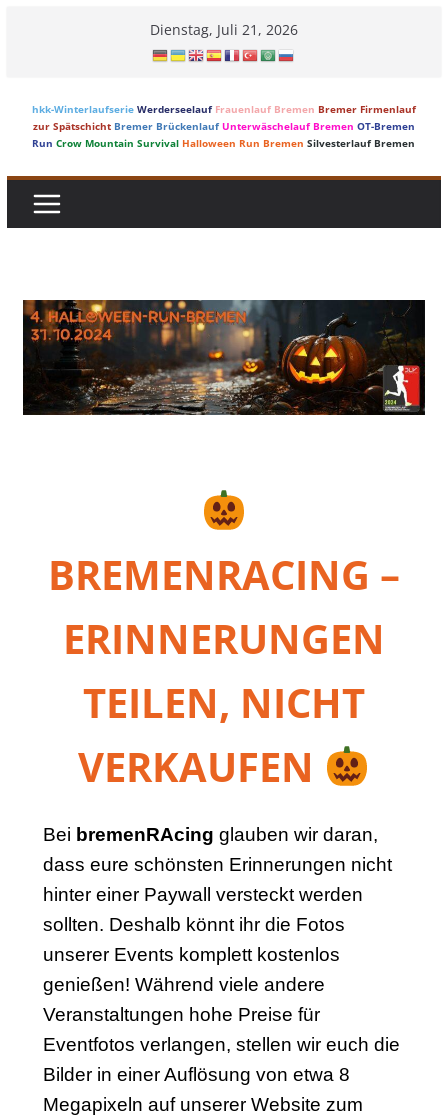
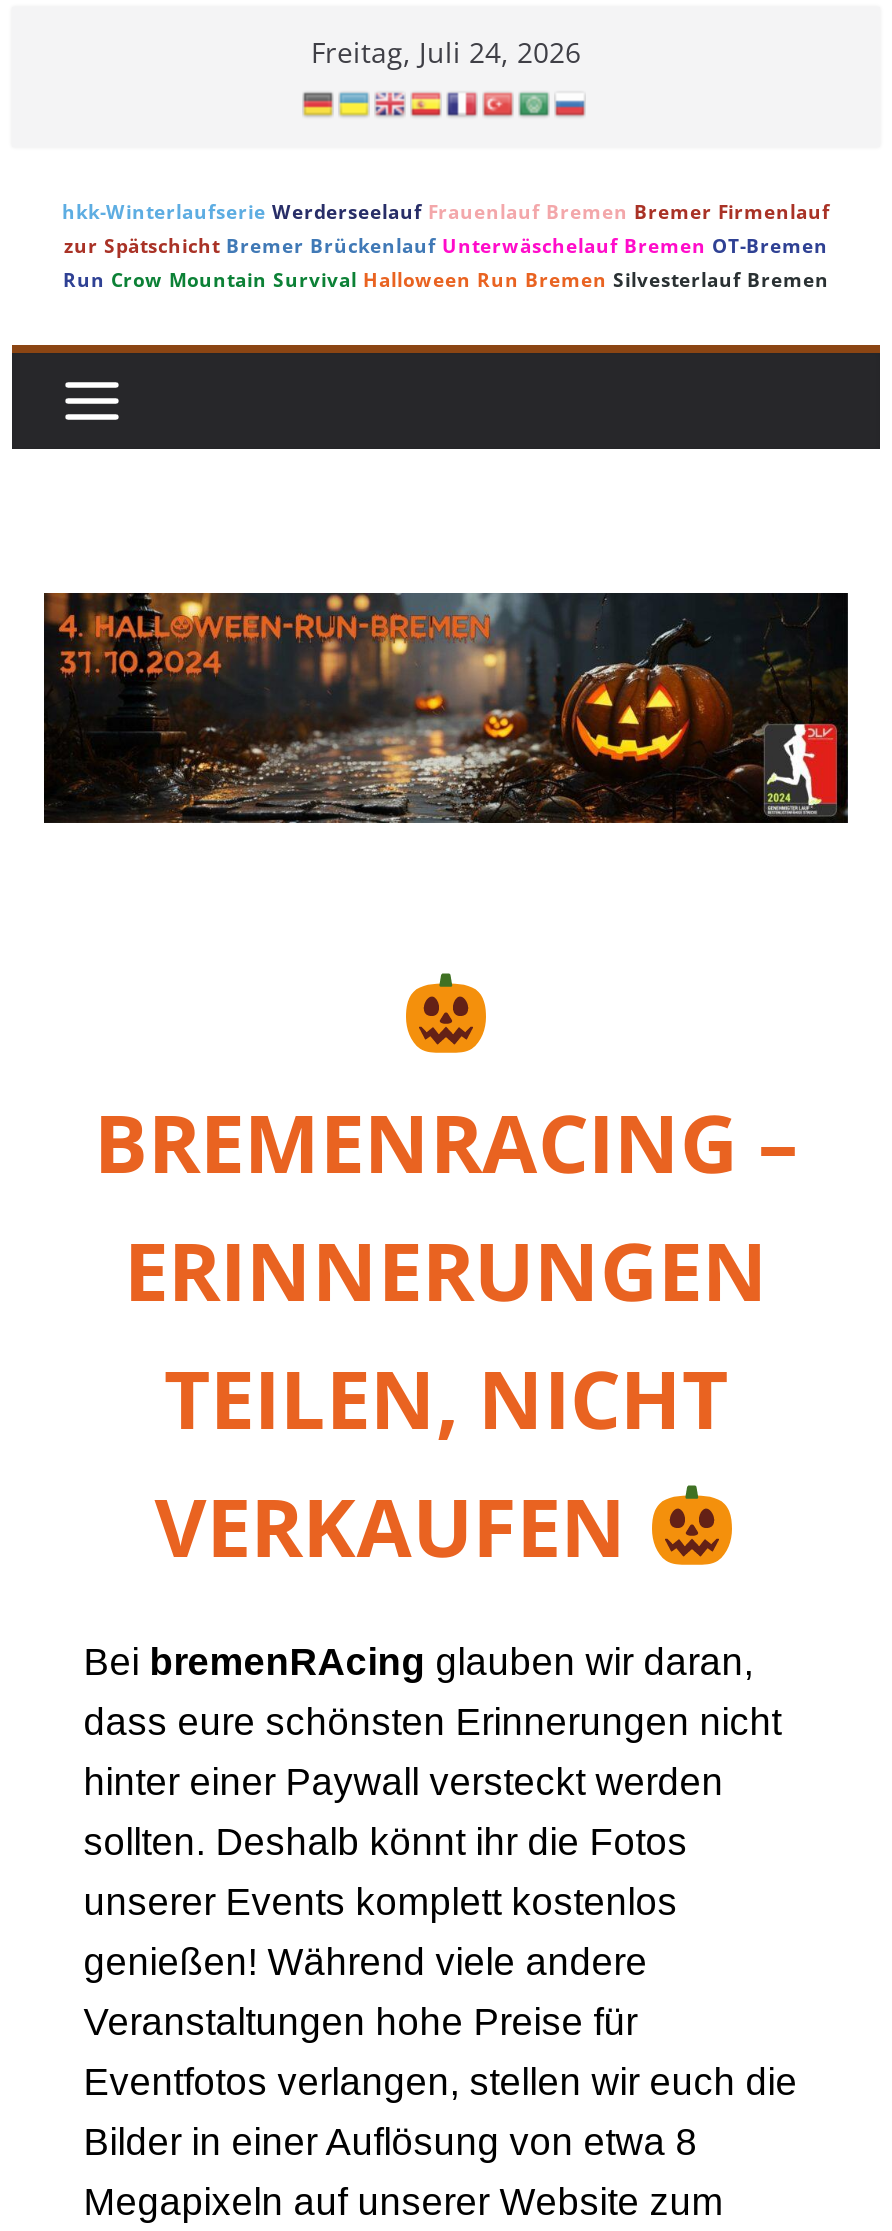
[150,20,298,39] Dienstag, Juli 21, 2026 -> [311,33,581,71] Freitag, Juli 24, 2026

